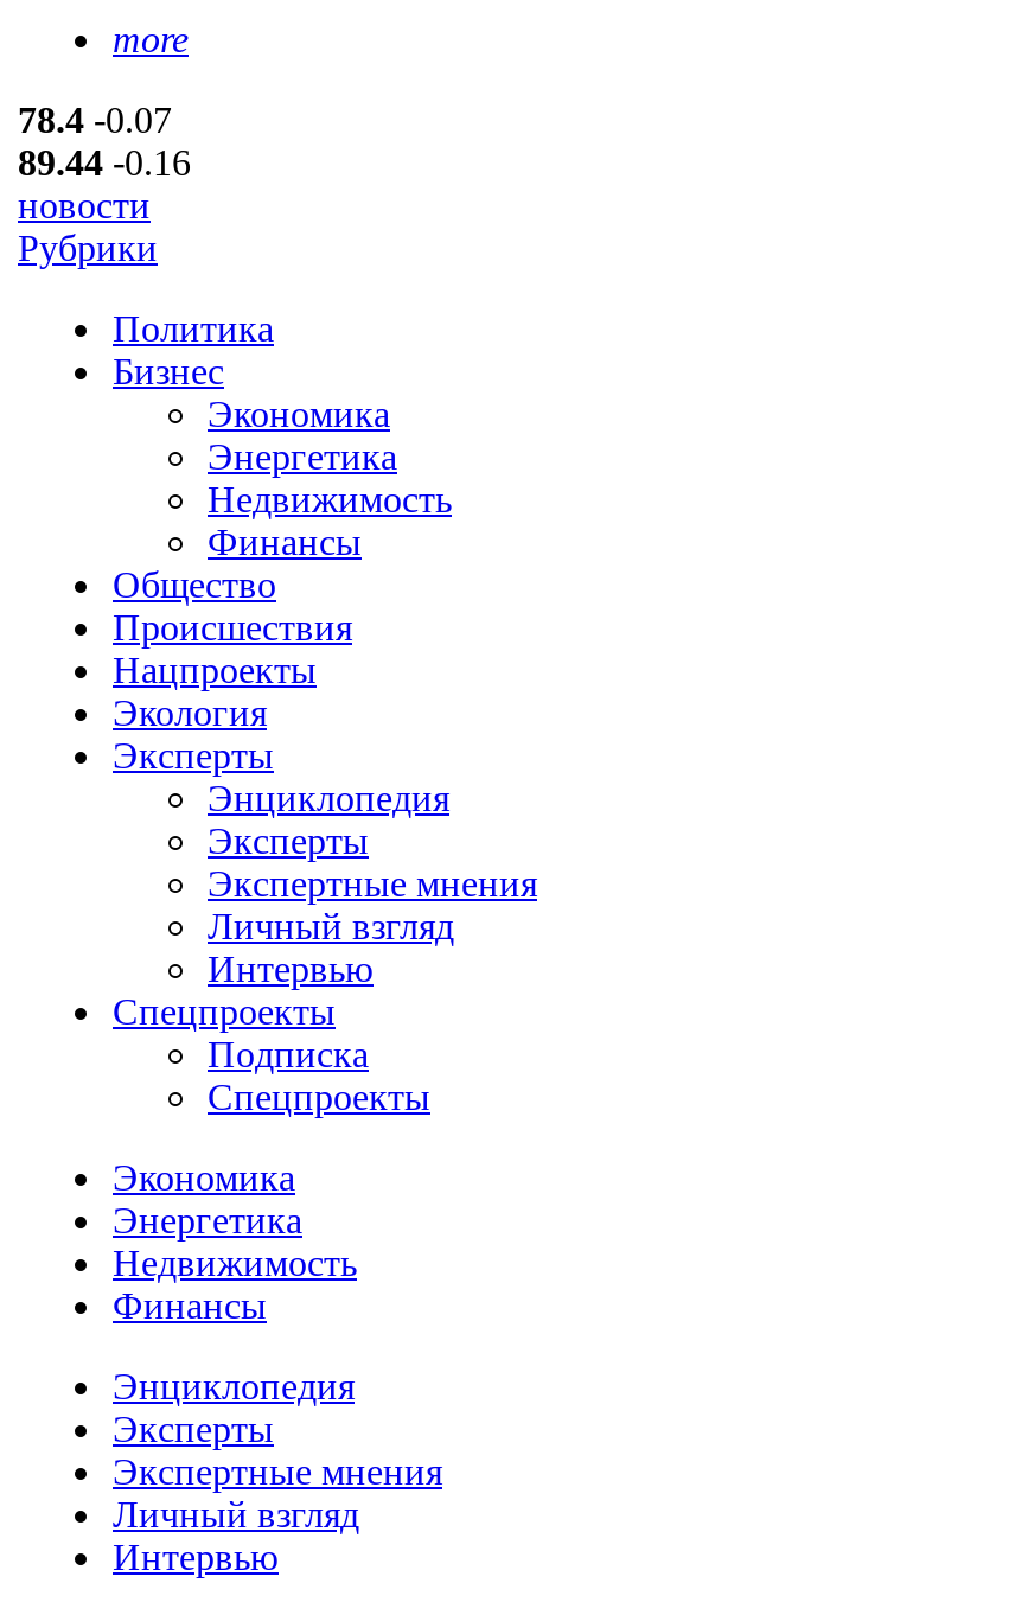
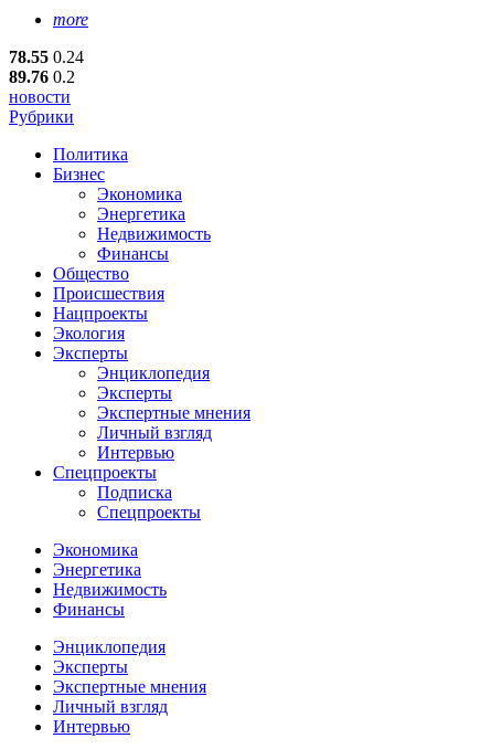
[18,100,172,140] 78.4 -0.07 -> [9,48,84,66] 78.55 0.24
[18,142,191,183] 89.44 -0.16 -> [9,67,75,86] 89.76 0.2

